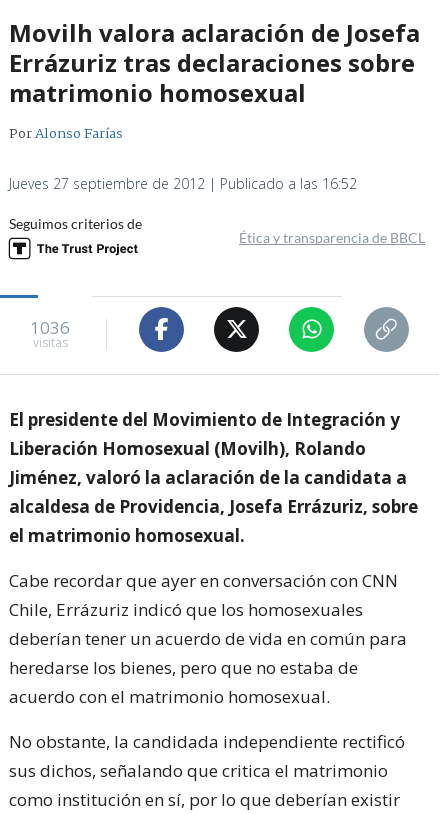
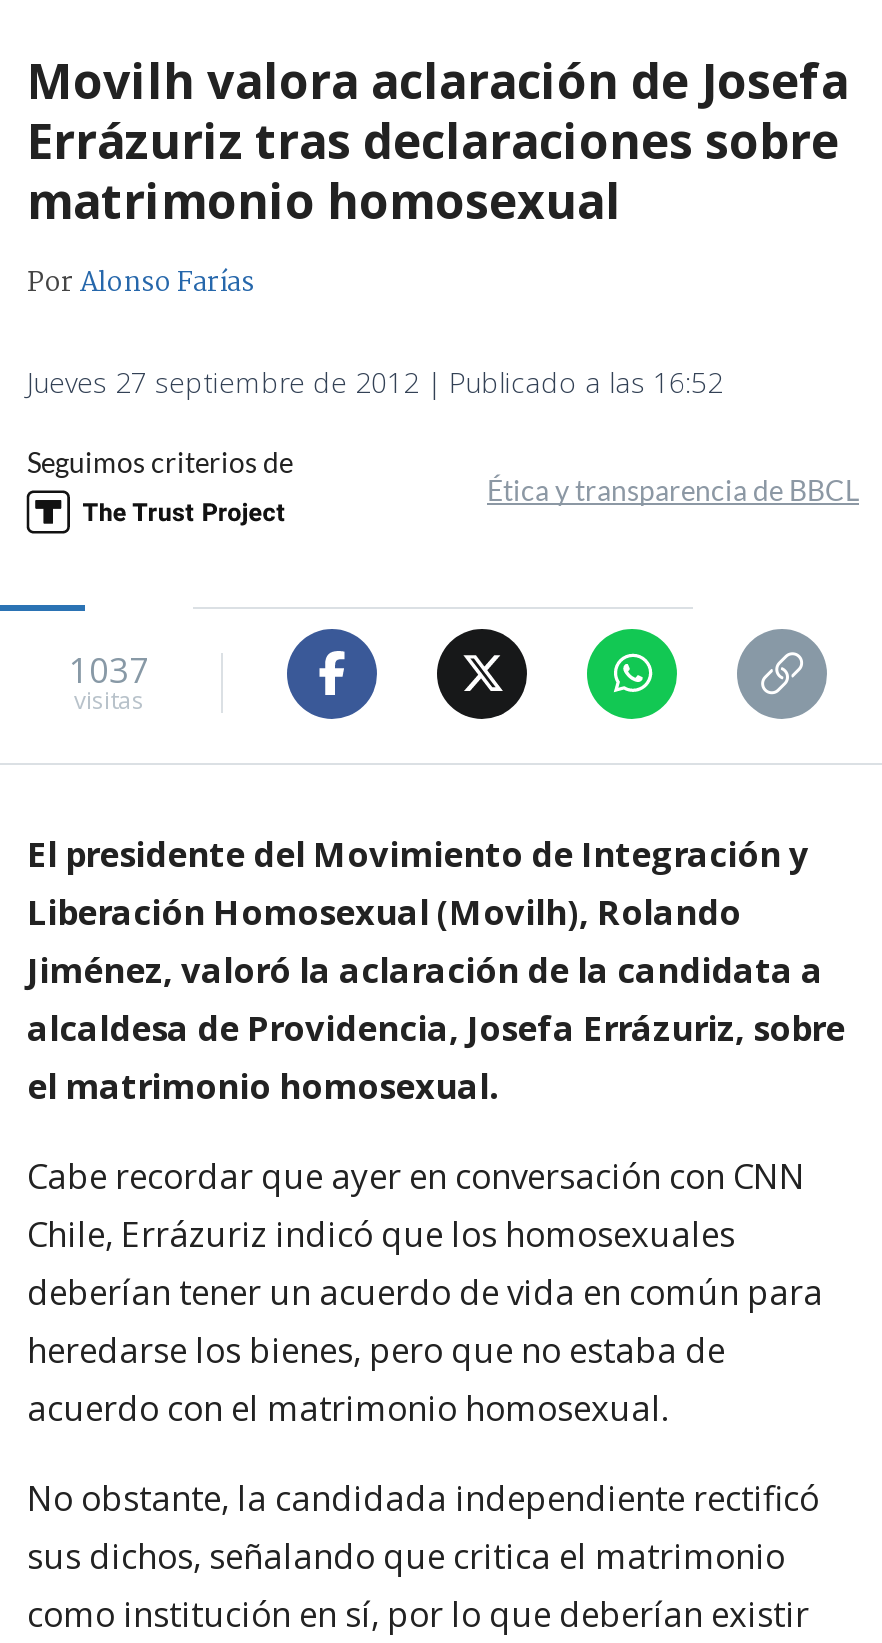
[30,316,70,339] 1036 -> [69,648,149,694] 1037

